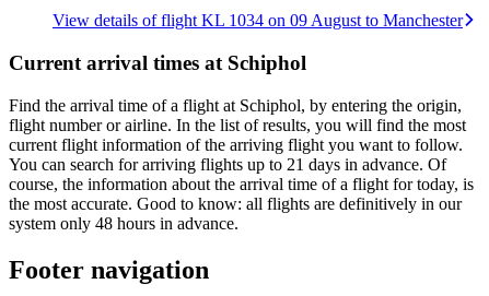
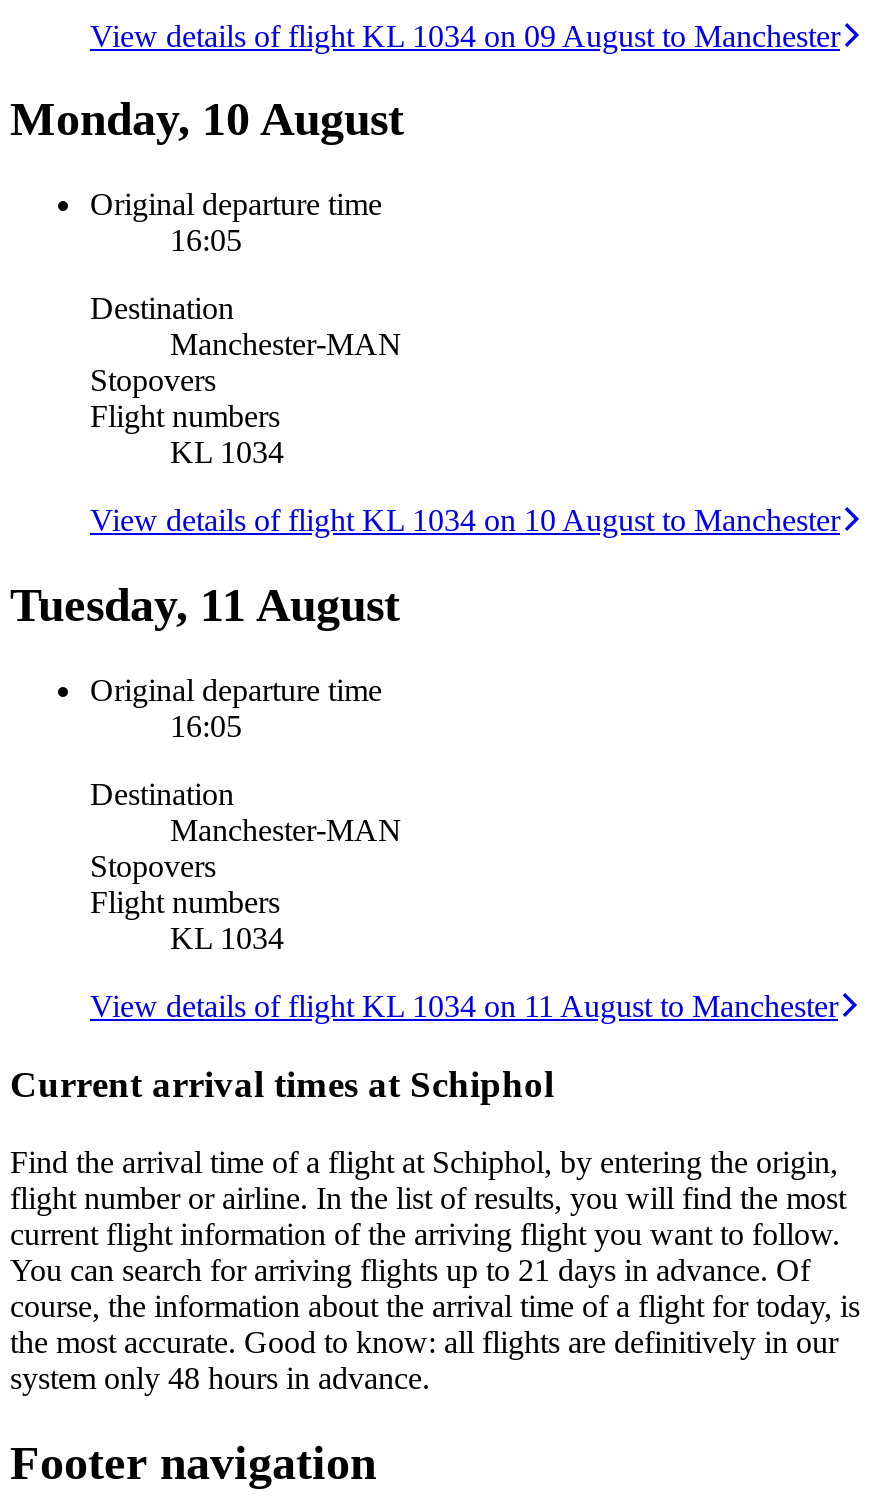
none -> [10,94,840,1024] Monday, 10 August | Original departure time | 16:05 | Destination | Manchester-MAN | Stopovers | Flight numbers | KL 1034 | View details of flight KL 1034 on 10 August to Manchester | Tuesday, 11 August | Original departure time | 16:05 | Destination | Manchester-MAN | Stopovers | Flight numbers | KL 1034 | View details of flight KL 1034 on 11 August to Manchester

